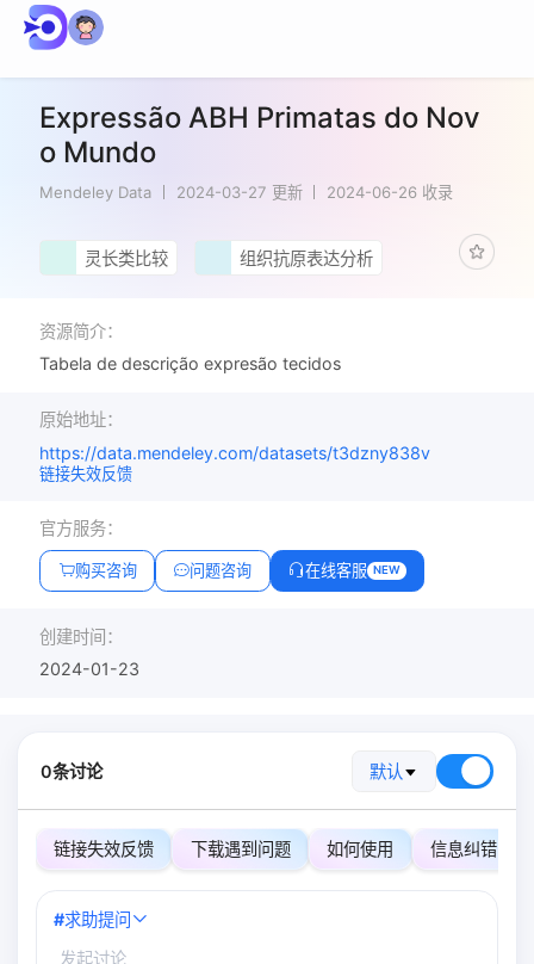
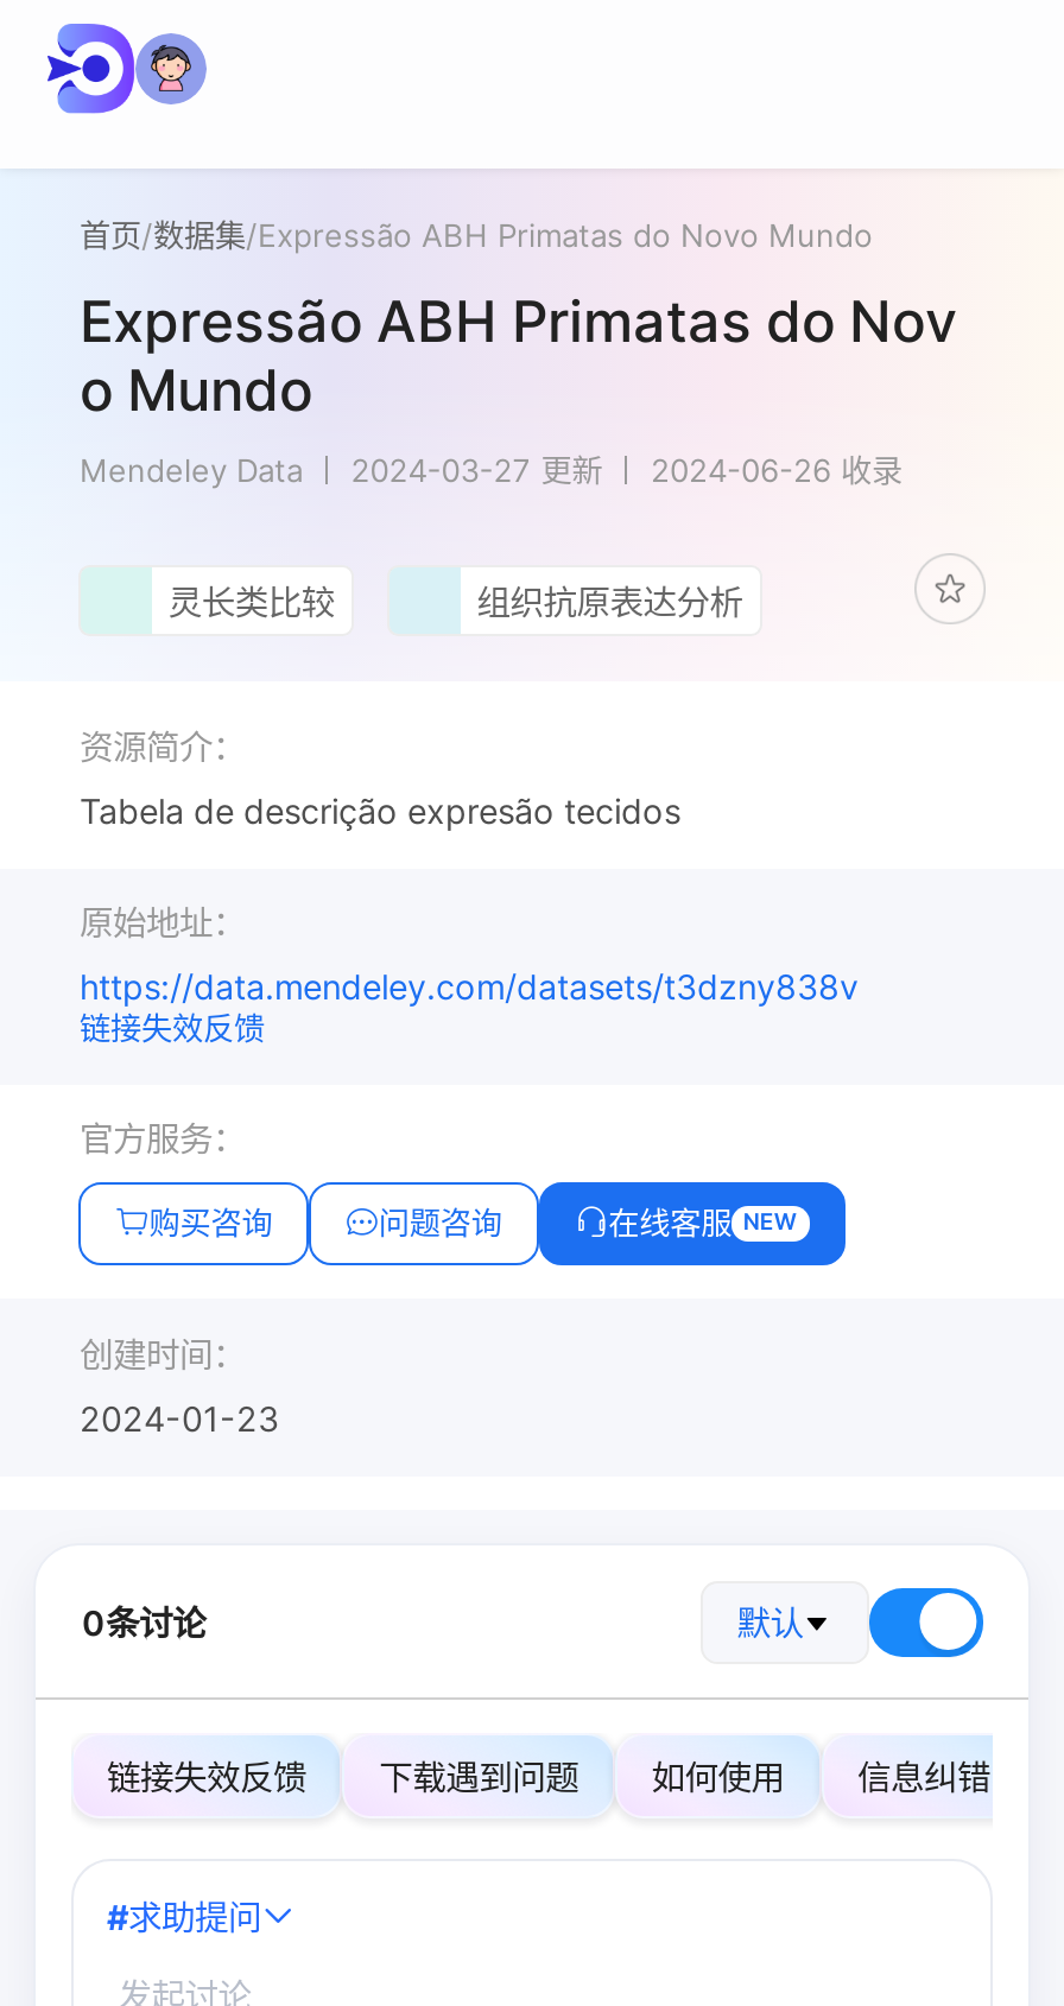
none -> [79,215,873,253] 首页/数据集/Expressão ABH Primatas do Novo Mundo

